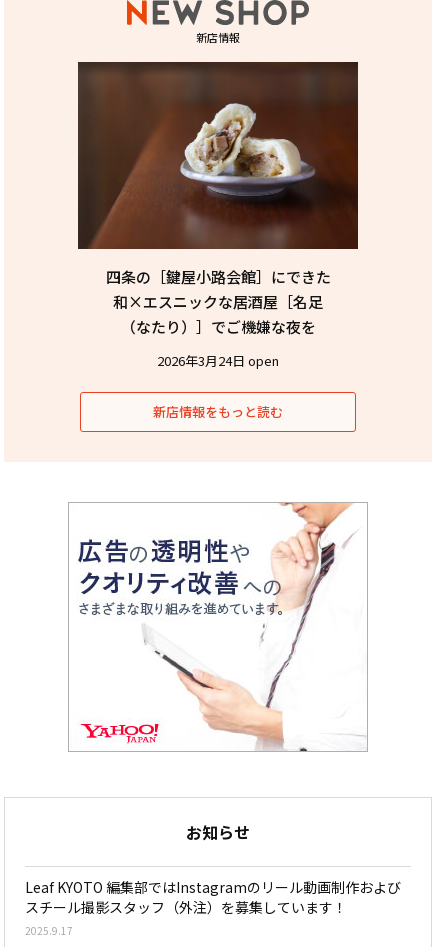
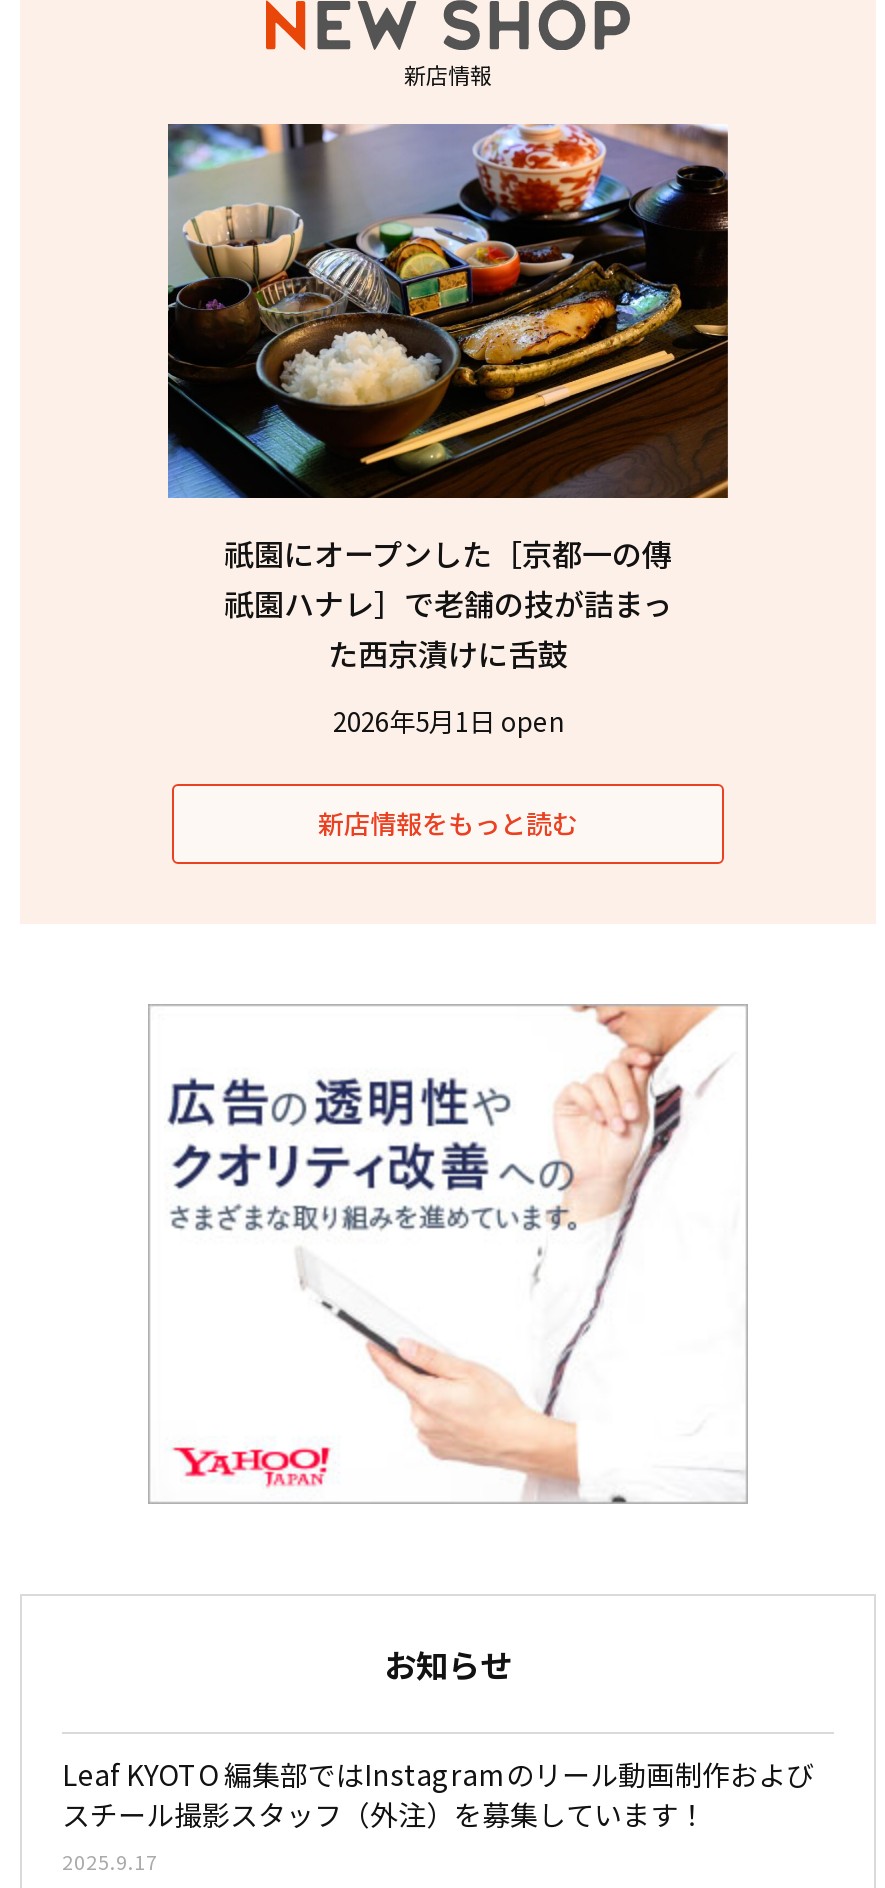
[77,61,359,337] [image] | 四条の［鍵屋小路会館］にできた | 和×エスニックな居酒屋［名足 | （なたり）］でご機嫌な夜を -> [166,122,730,674] [image] | 祇園にオープンした［京都一の傳 | 祇園ハナレ］で老舗の技が詰まっ | た西京漬けに舌鼓
[157,351,279,370] 2026年3月24日 open -> [333,702,563,740] 2026年5月1日 open

